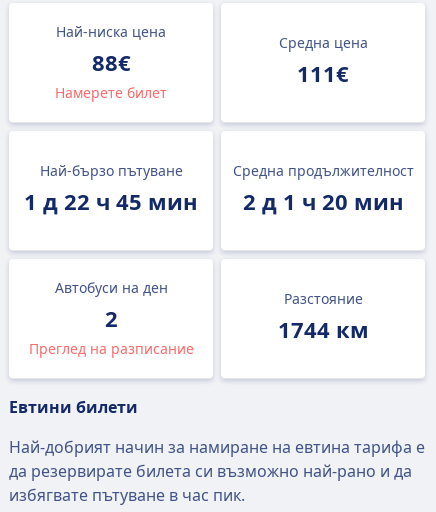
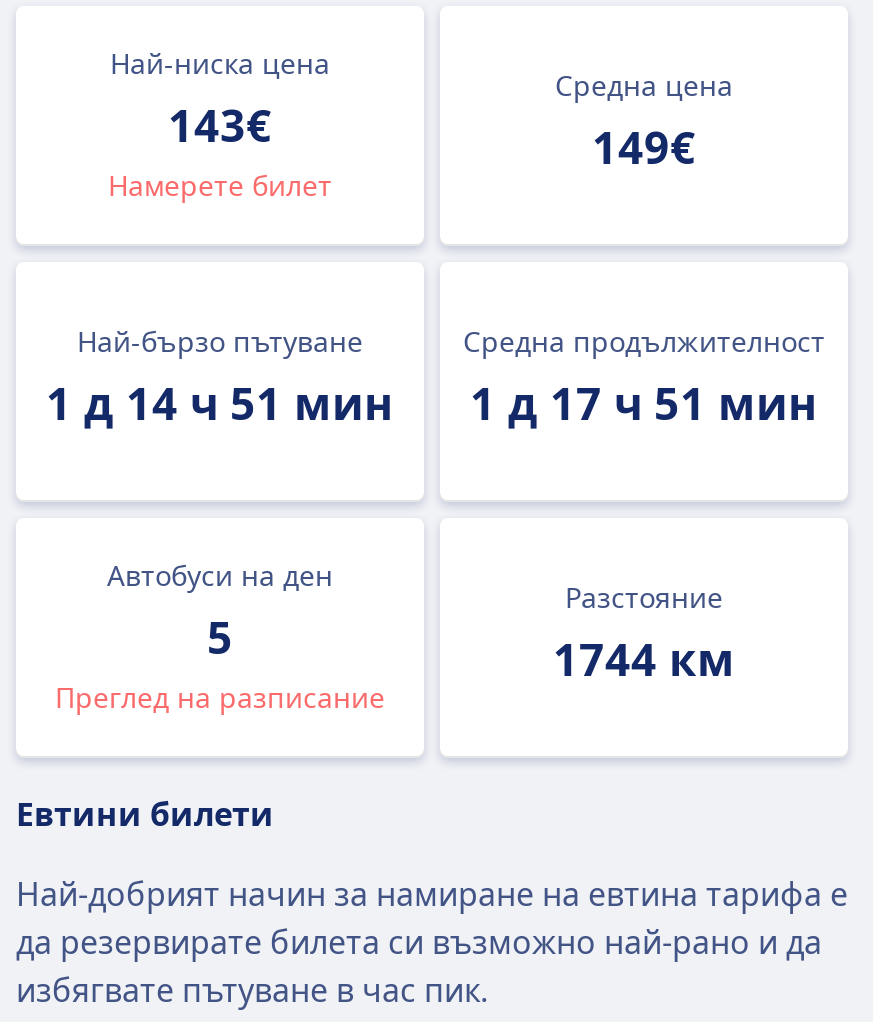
[91,47,130,77] 88€ -> [168,94,272,154] 143€
[297,58,349,88] 111€ -> [592,116,696,176] 149€
[24,186,198,216] 1 д 22 ч 45 мин -> [46,372,394,432] 1 д 14 ч 51 мин
[242,186,403,216] 2 д 1 ч 20 мин -> [470,372,818,432] 1 д 17 ч 51 мин
[104,303,117,333] 2 -> [207,606,233,666] 5

